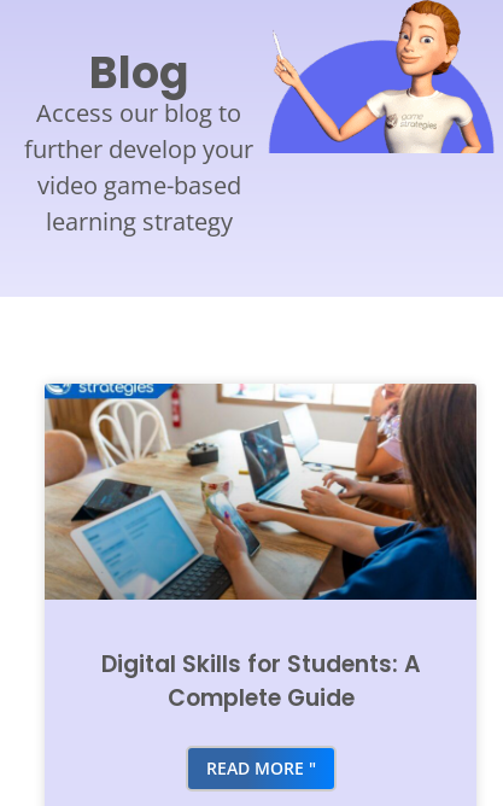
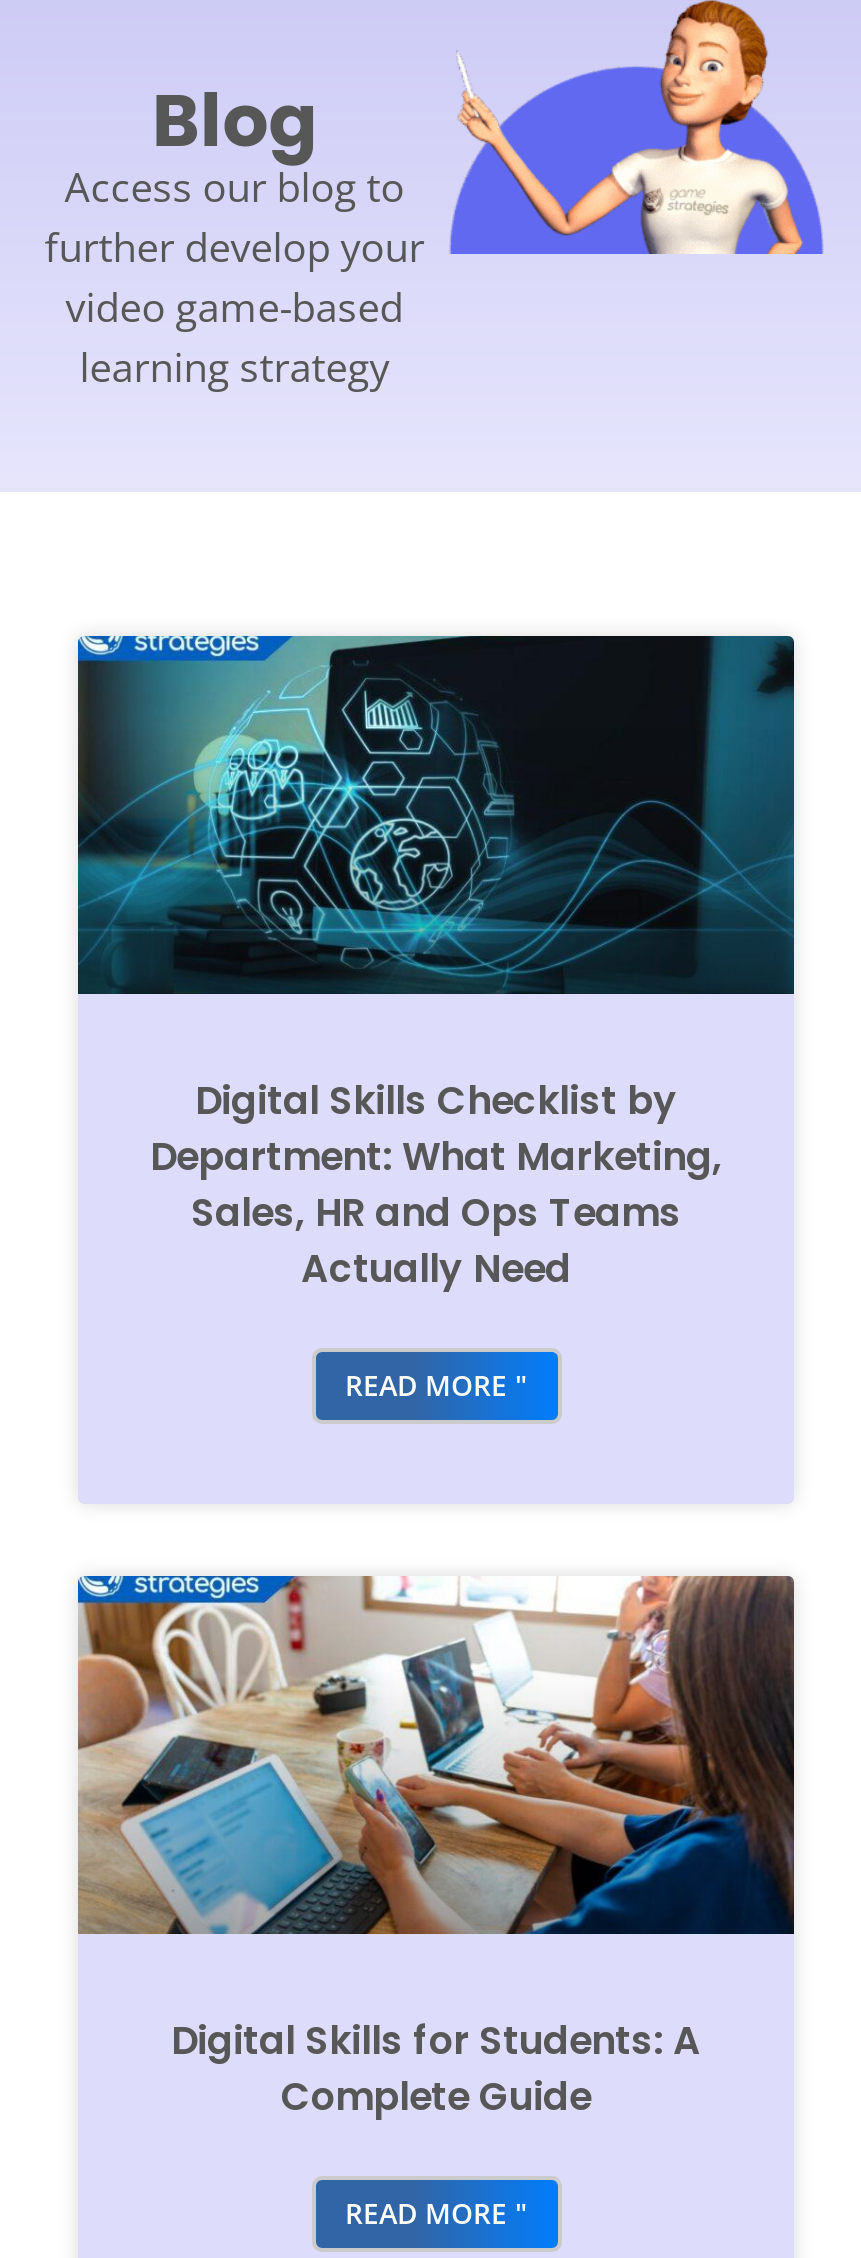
none -> [76,634,794,1404] [image] | Digital Skills Checklist by | Department: What Marketing, | Sales, HR and Ops Teams | Actually Need | READ MORE "

